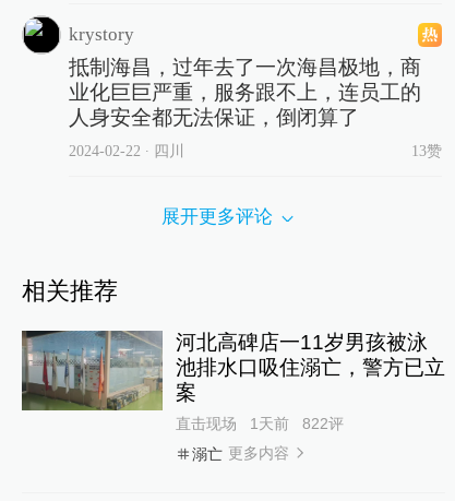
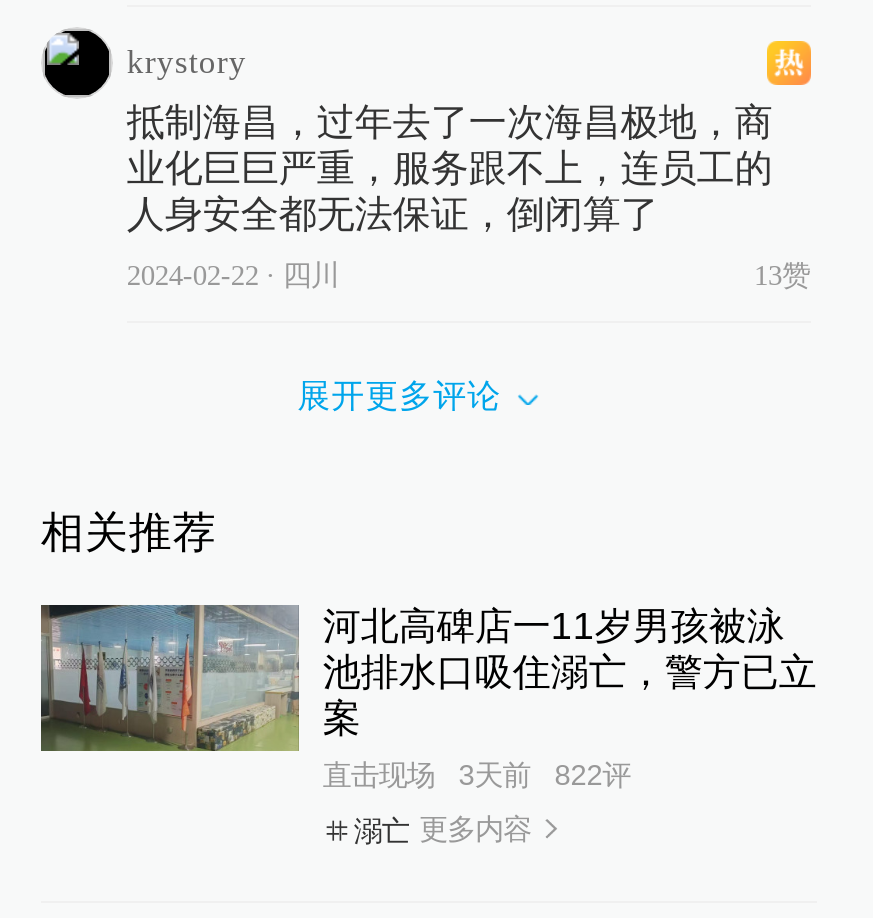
[175,414,343,432] 直击现场 1天前 822评 -> [323,758,630,790] 直击现场 3天前 822评

